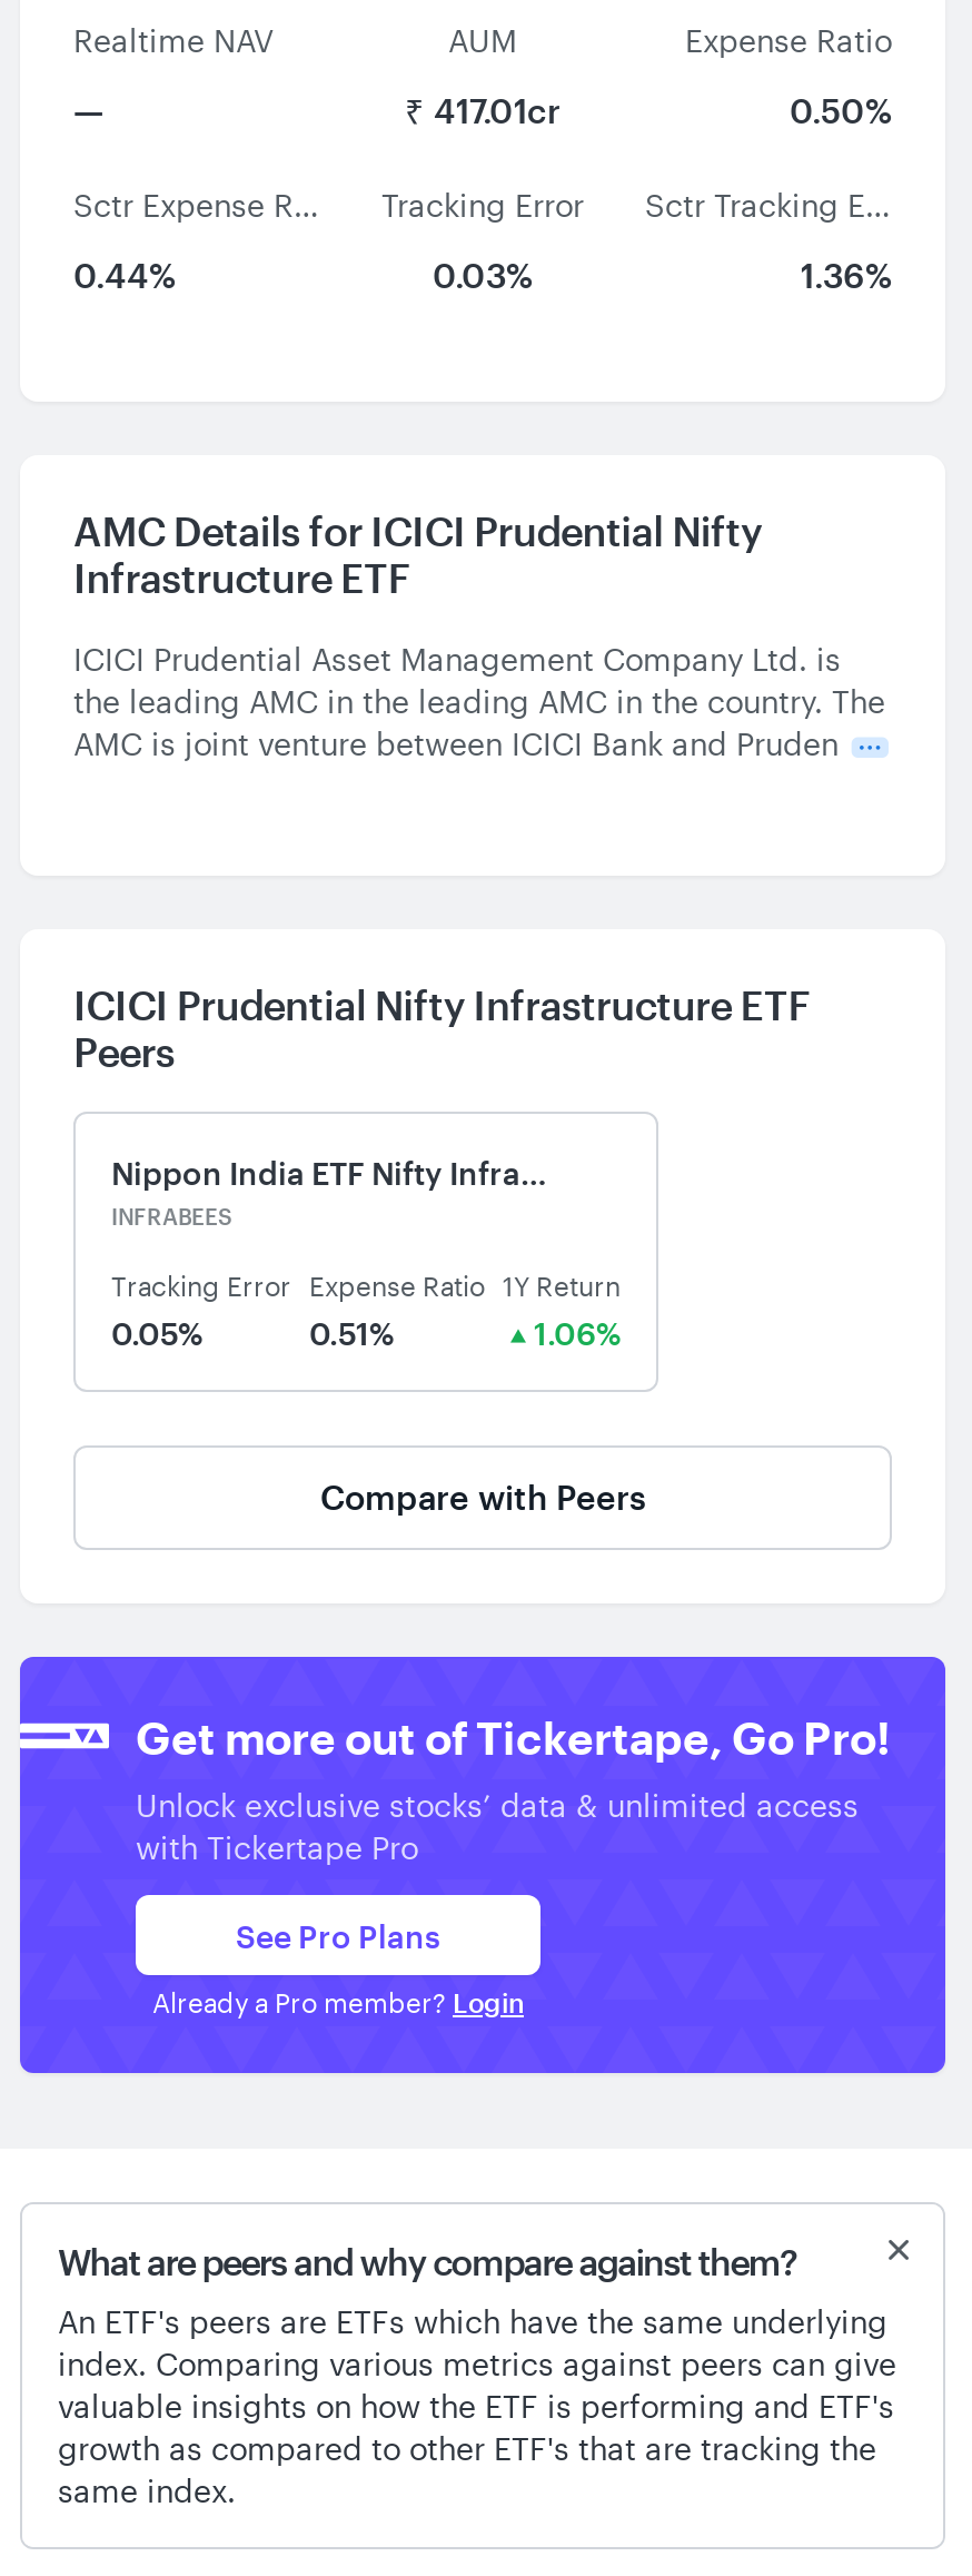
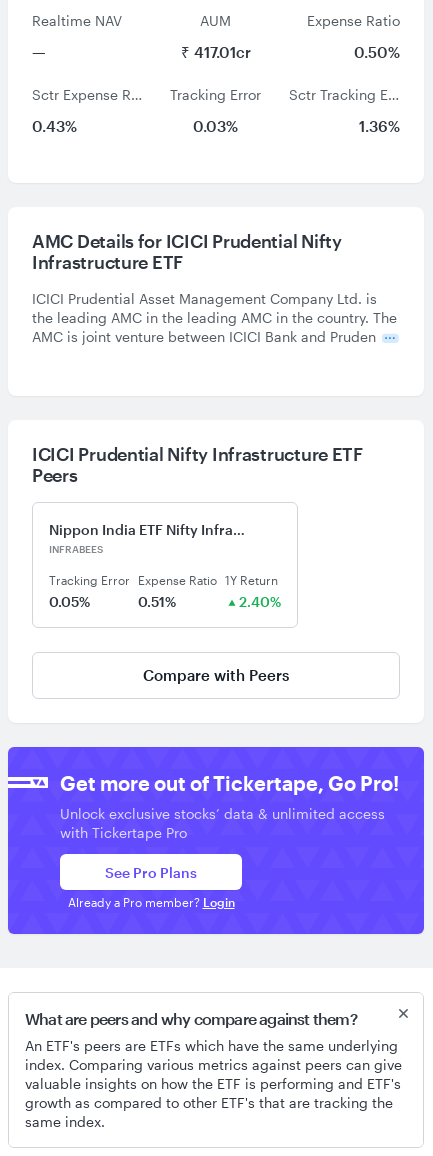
[73,255,176,295] 0.44% -> [32,117,77,135] 0.43%
[534,1315,621,1353] 1.06% -> [239,593,281,610] 2.40%

